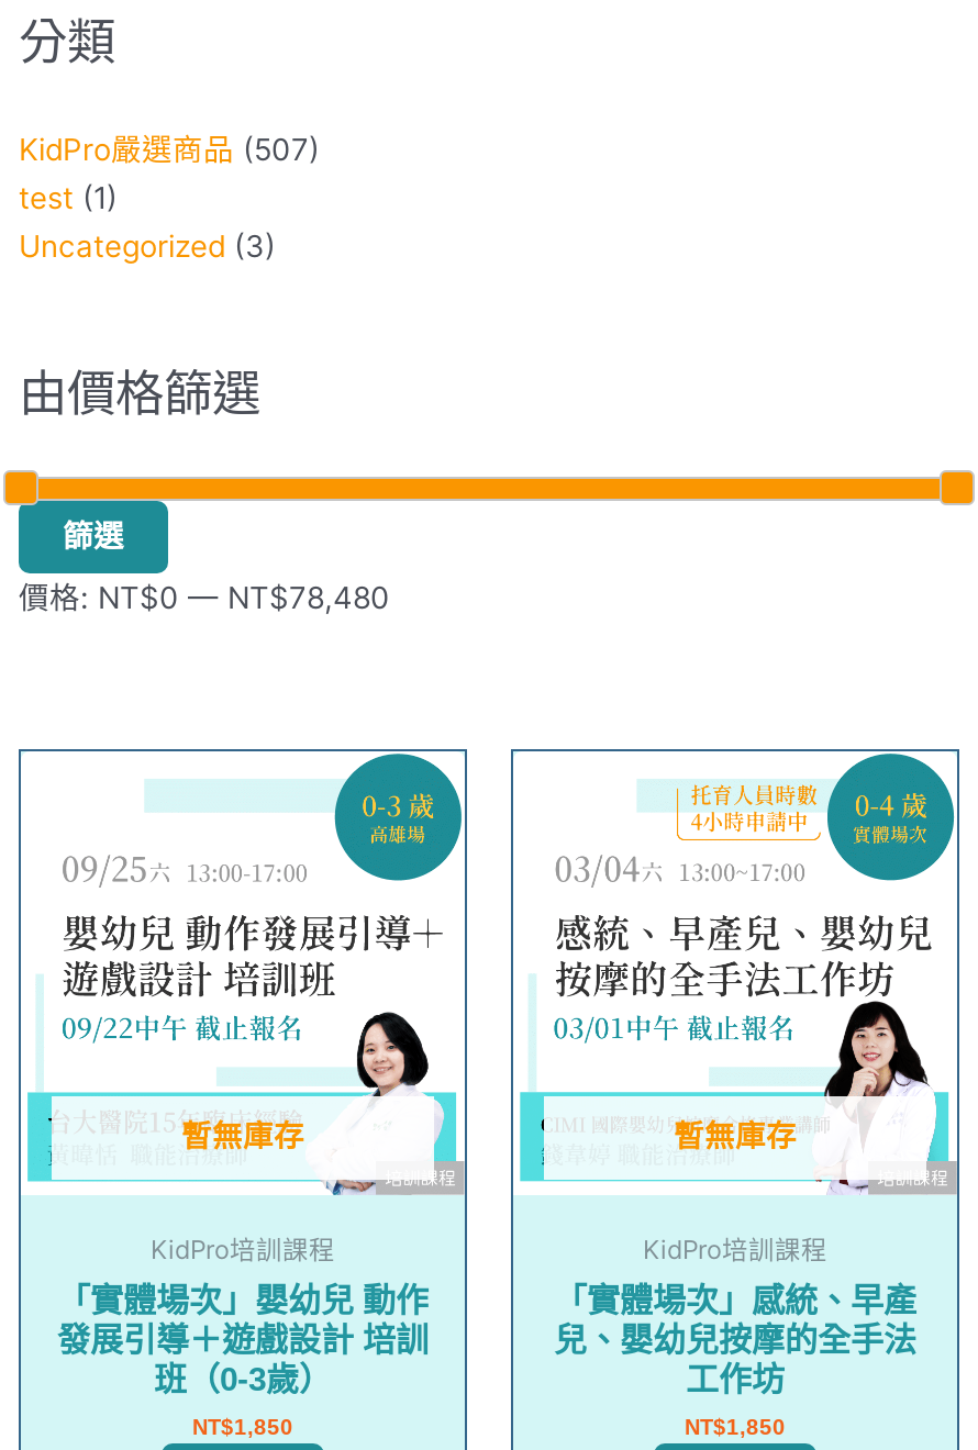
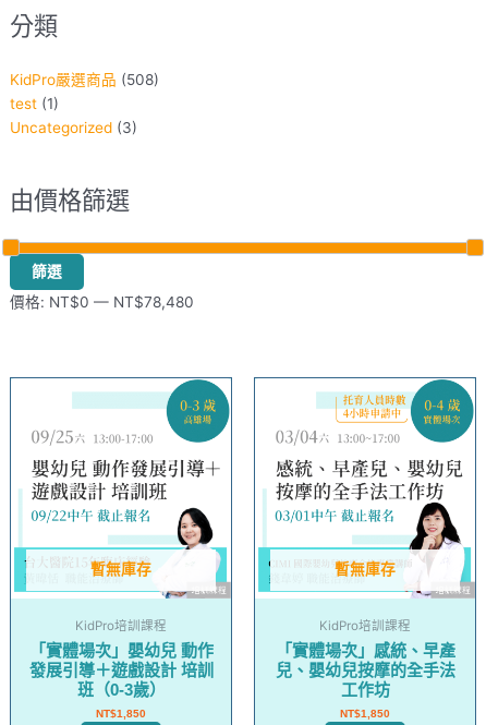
[19,132,320,167] KidPro嚴選商品 (507) -> [10,71,159,89] KidPro嚴選商品 (508)

